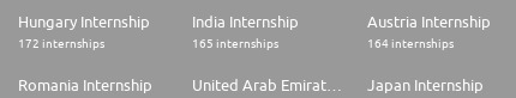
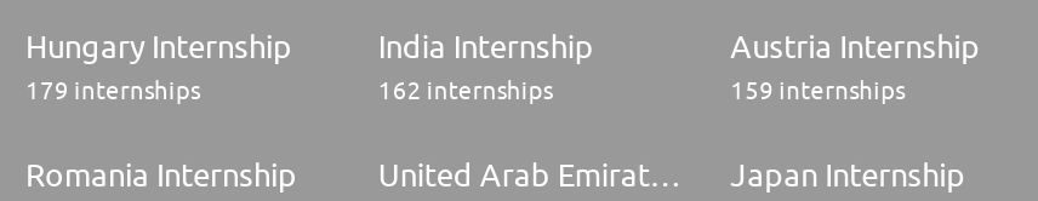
[18,36,104,50] 172 internships -> [25,75,200,104] 179 internships
[192,36,279,50] 165 internships -> [378,75,552,104] 162 internships
[367,36,453,50] 164 internships -> [730,75,905,104] 159 internships

